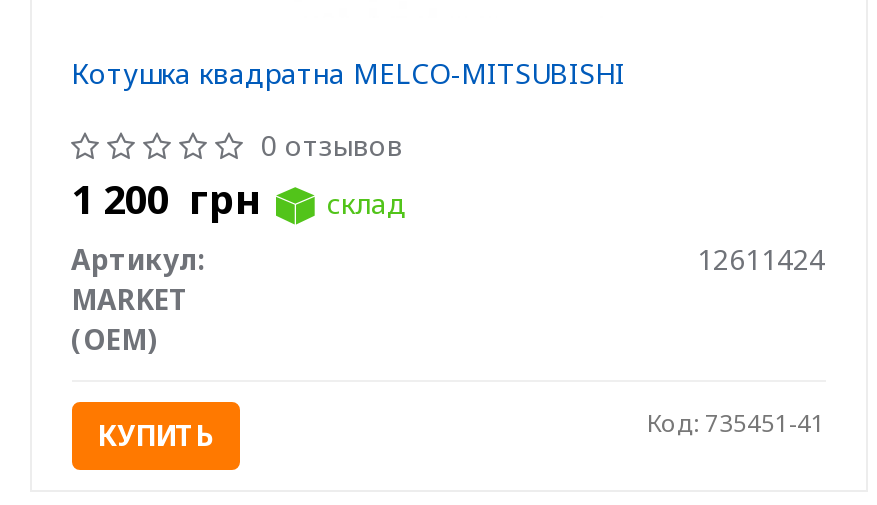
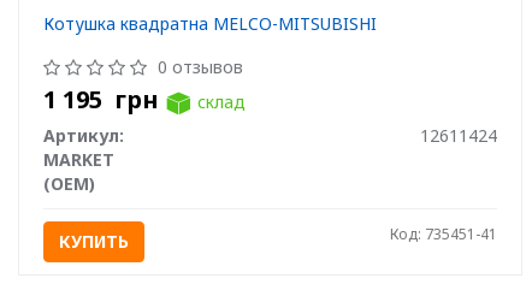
[71,172,407,226] 1 200 грн склад -> [43,83,245,116] 1 195 грн склад

